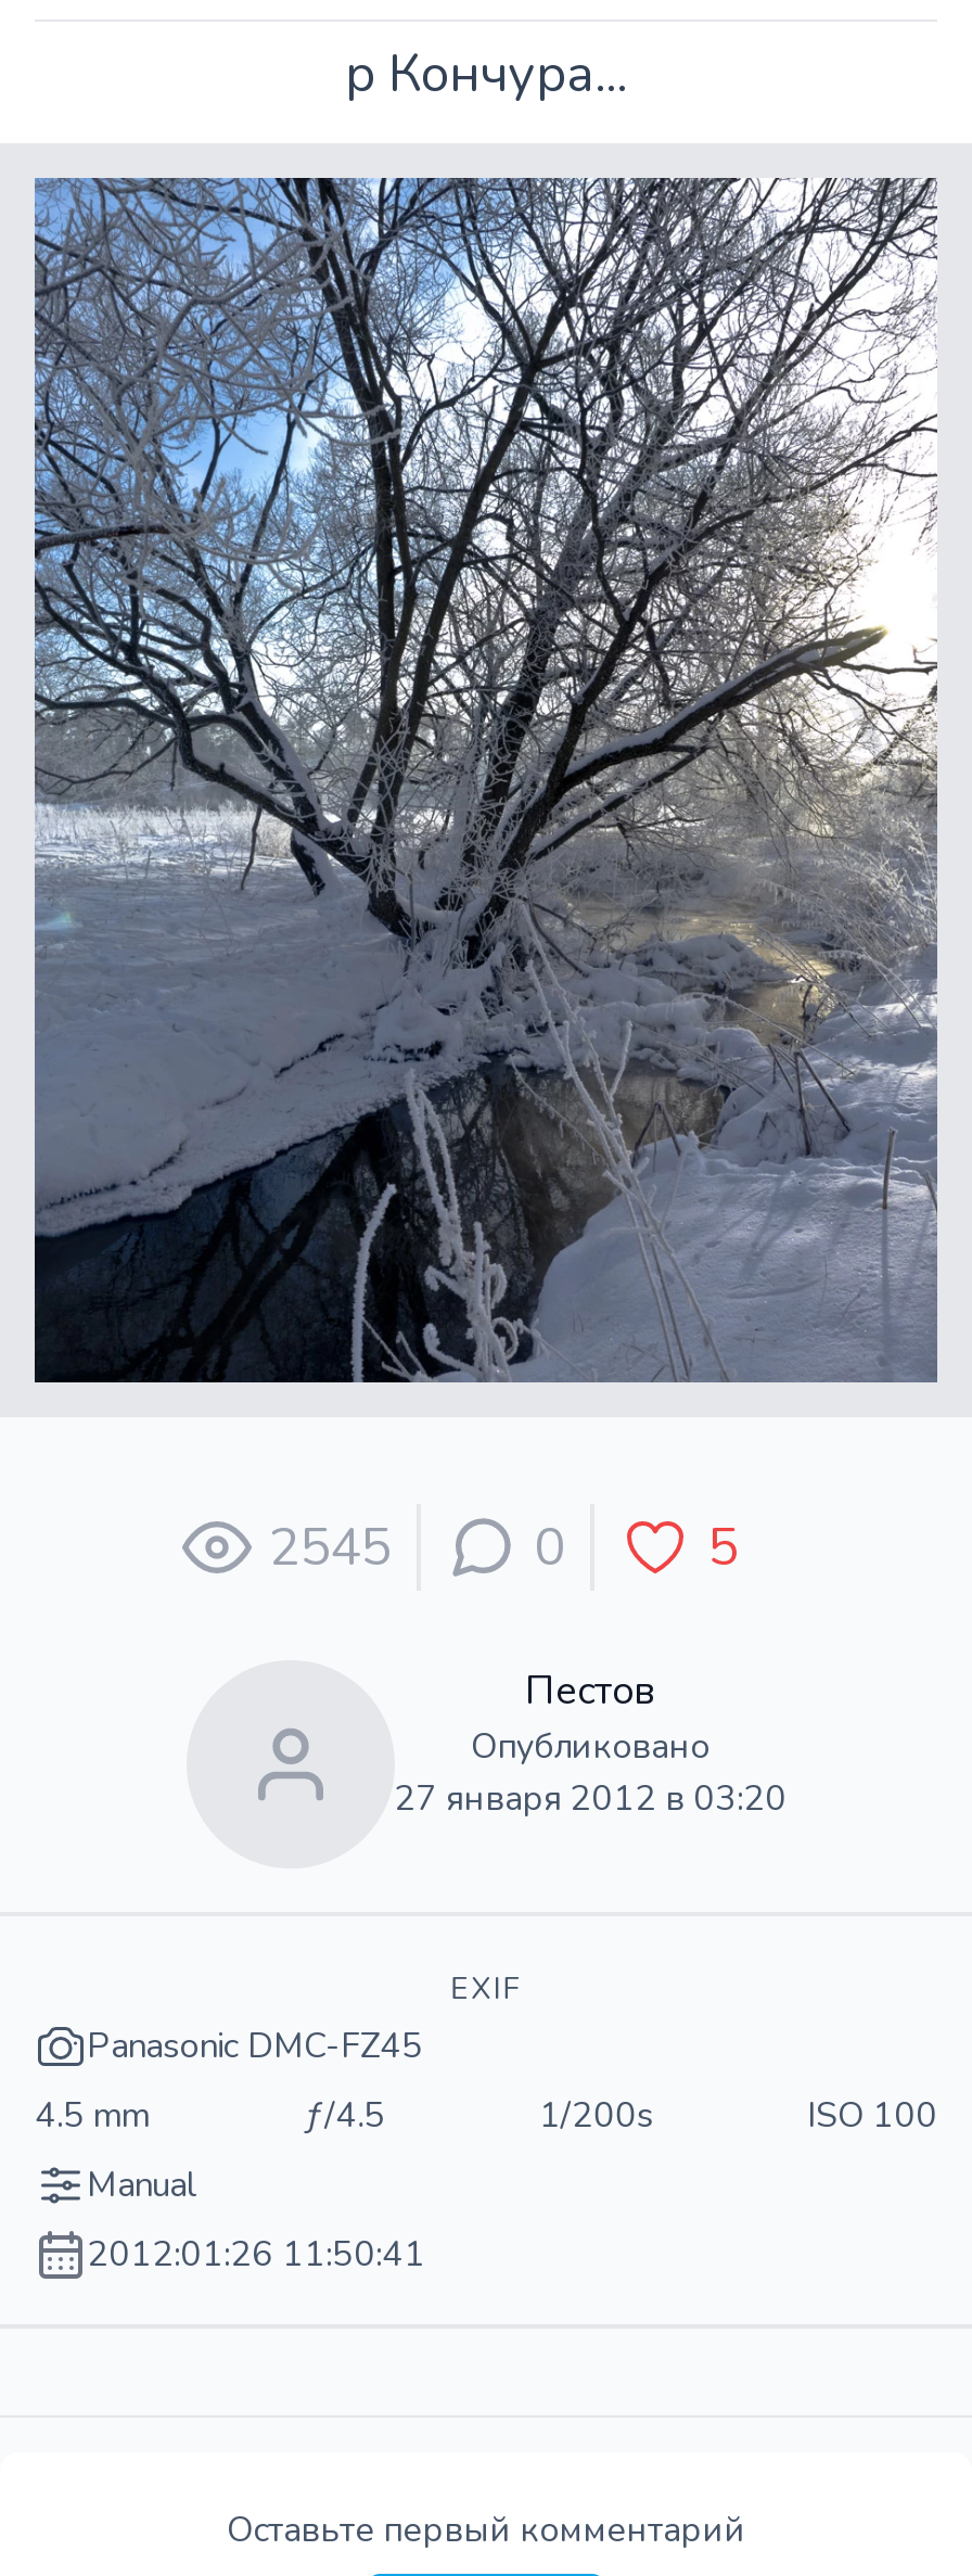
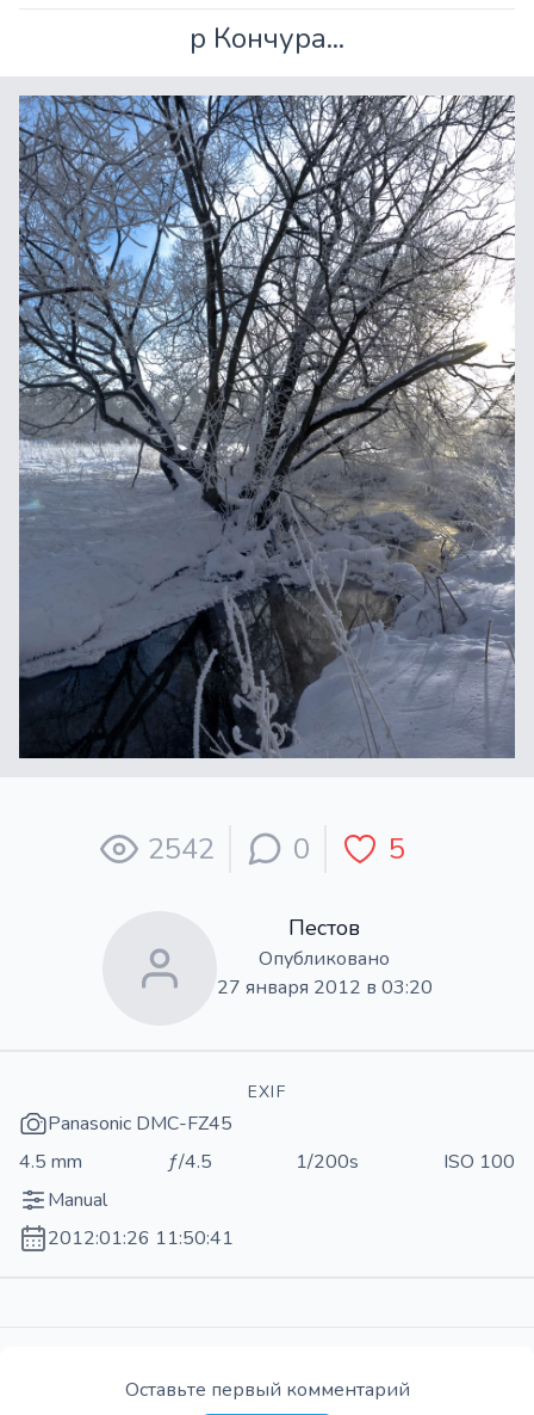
[269,1512,391,1581] 2545 -> [148,830,215,868] 2542

